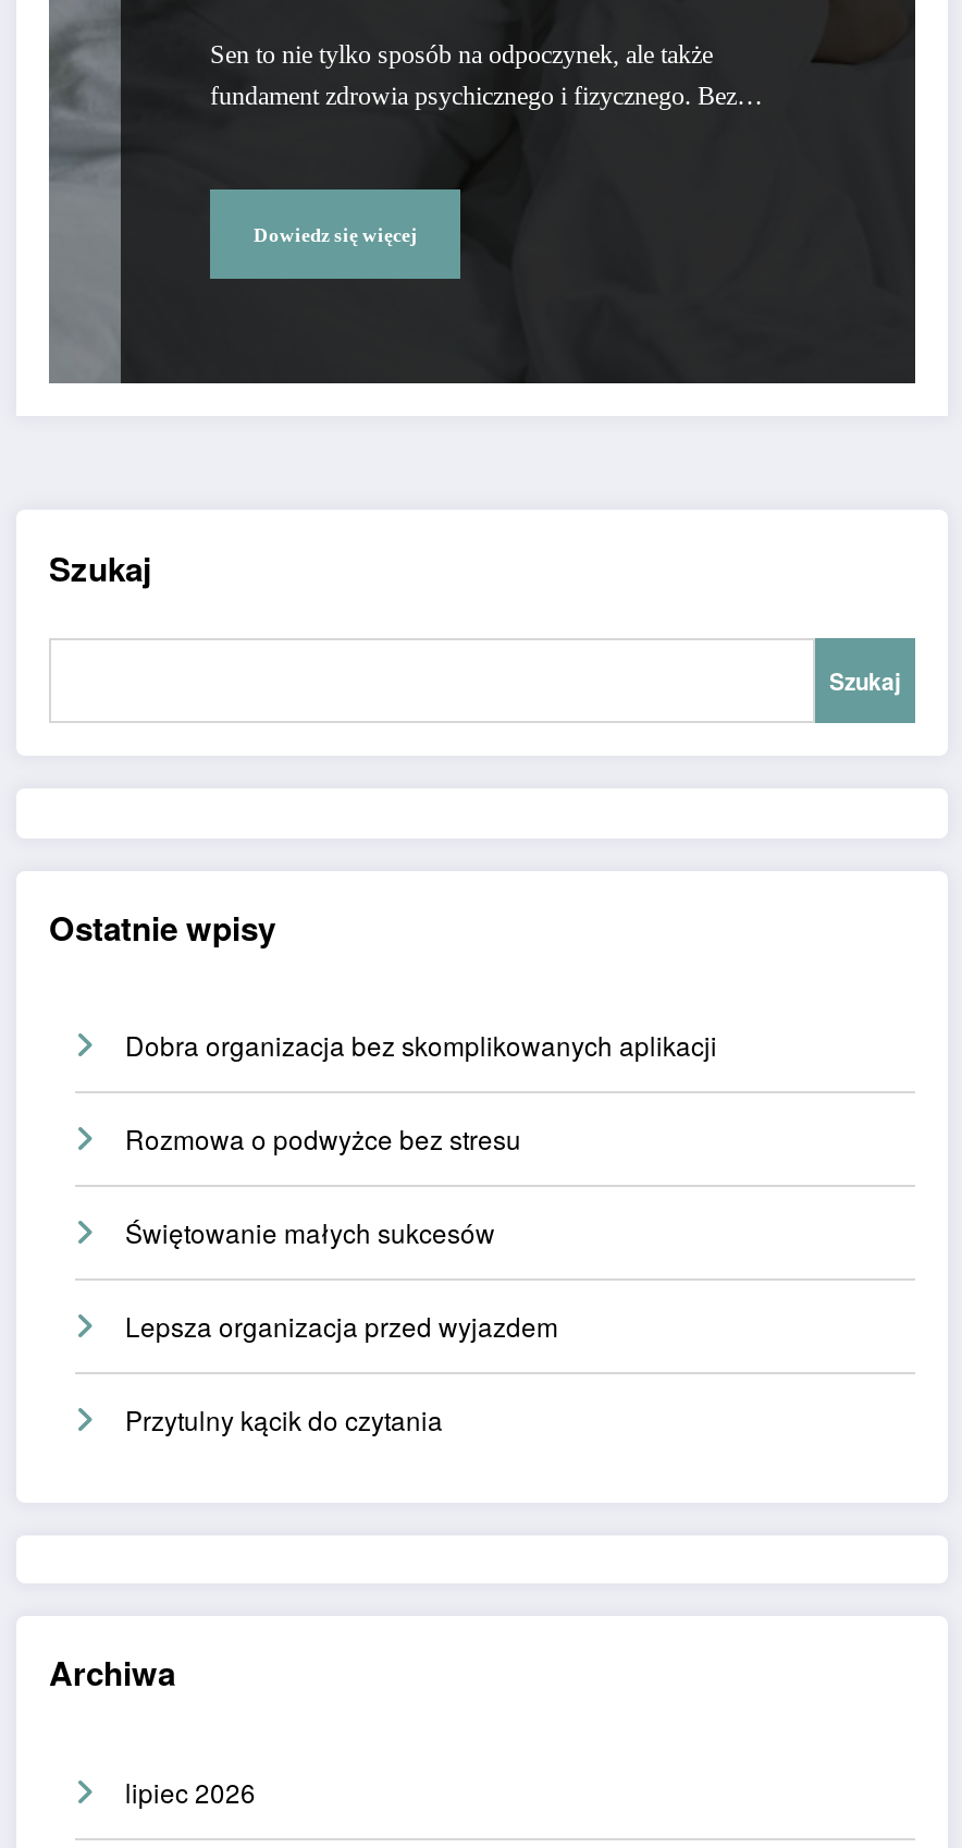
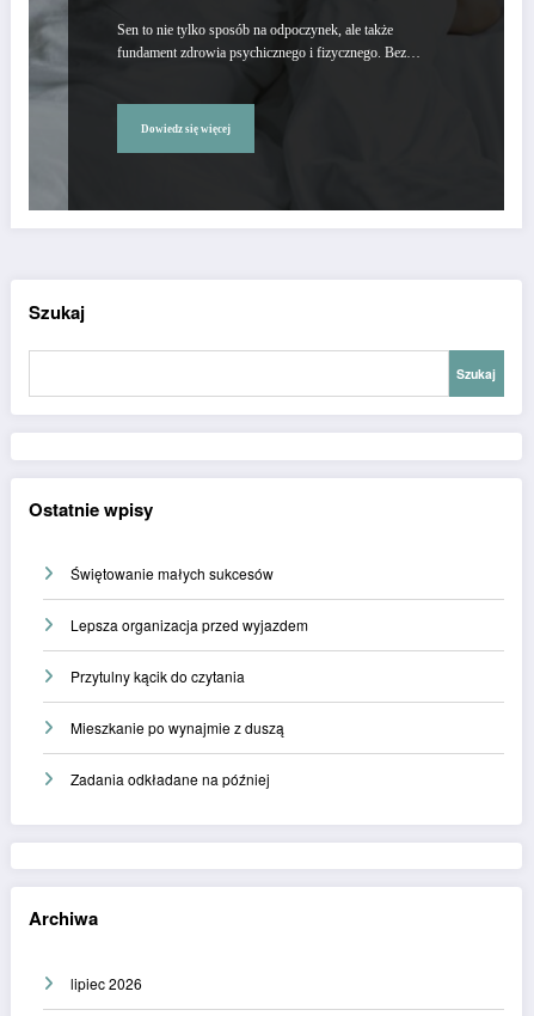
[125,1027,717,1157] Dobra organizacja bez skomplikowanych aplikacji | Rozmowa o podwyżce bez stresu -> none
moved [125,1214,558,1438] -> [70,563,308,687]: Świętowanie małych sukcesów | Lepsza organizacja przed wyjazdem | Przytulny kącik do czytania
none -> [70,718,284,789] Mieszkanie po wynajmie z duszą | Zadania odkładane na później

